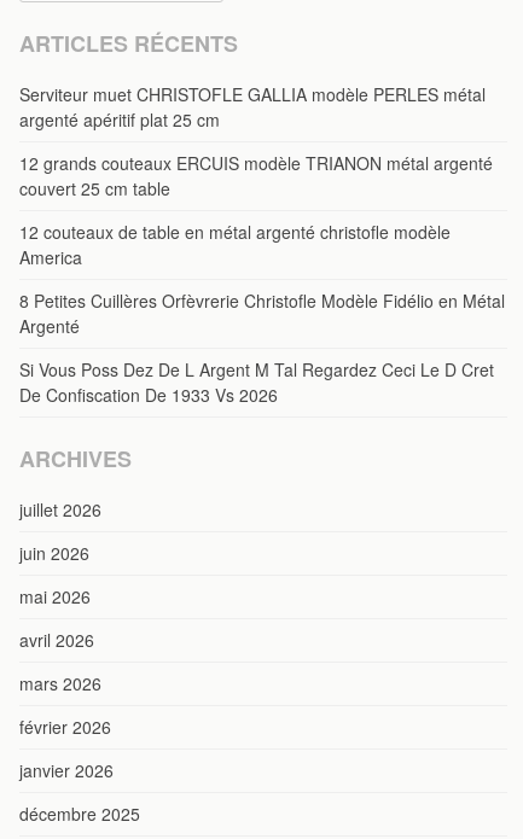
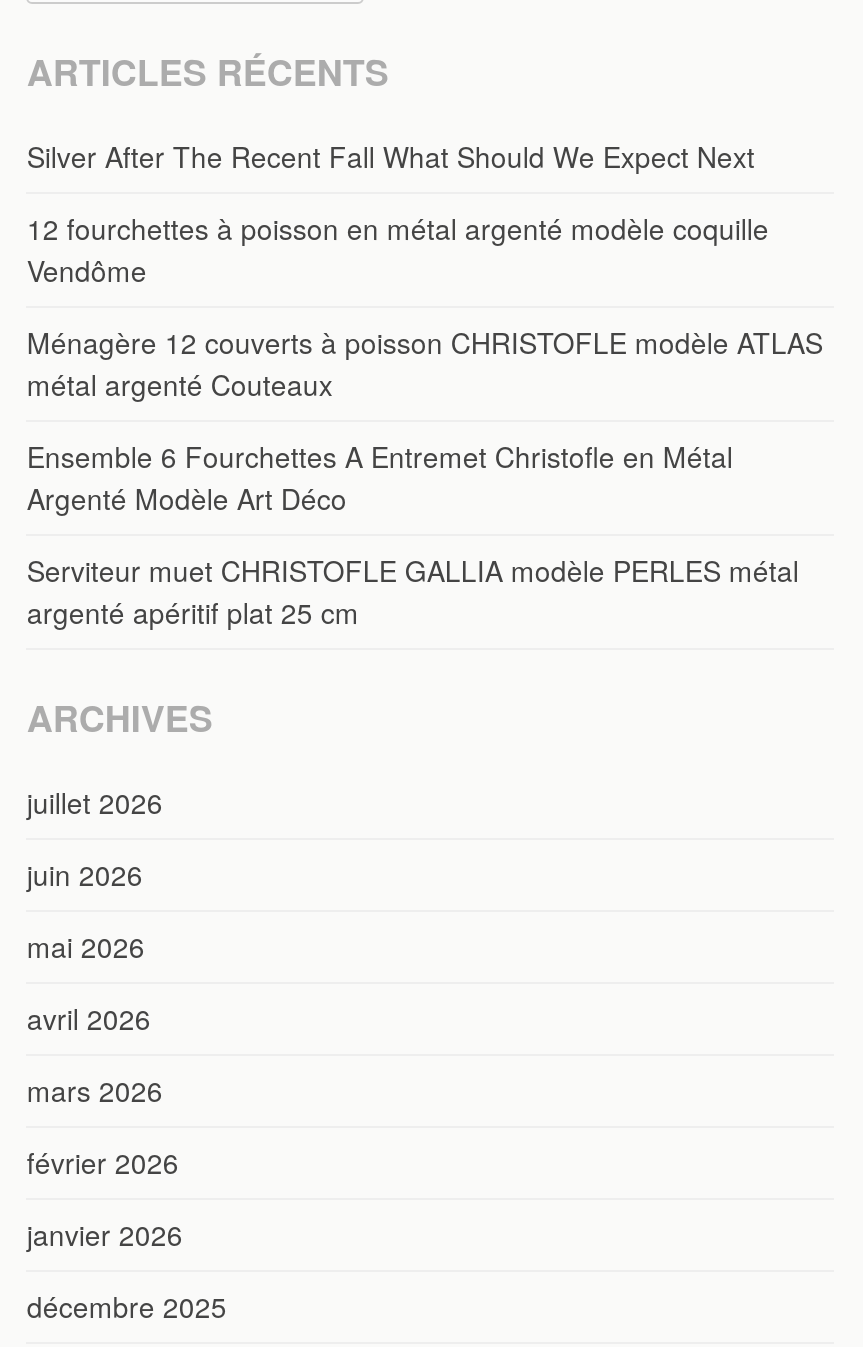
none -> [27,137,823,519] Silver After The Recent Fall What Should We Expect Next | 12 fourchettes à poisson en métal argenté modèle coquille | Vendôme | Ménagère 12 couverts à poisson CHRISTOFLE modèle ATLAS | métal argenté Couteaux | Ensemble 6 Fourchettes A Entremet Christofle en Métal | Argenté Modèle Art Déco
moved [20,83,486,132] -> [27,551,799,633]: Serviteur muet CHRISTOFLE GALLIA modèle PERLES métal | argenté apéritif plat 25 cm
[20,152,505,407] 12 grands couteaux ERCUIS modèle TRIANON métal argenté | couvert 25 cm table | 12 couteaux de table en métal argenté christofle modèle | America | 8 Petites Cuillères Orfèvrerie Christofle Modèle Fidélio en Métal | Argenté | Si Vous Poss Dez De L Argent M Tal Regardez Ceci Le D Cret | De Confiscation De 1933 Vs 2026 -> none

